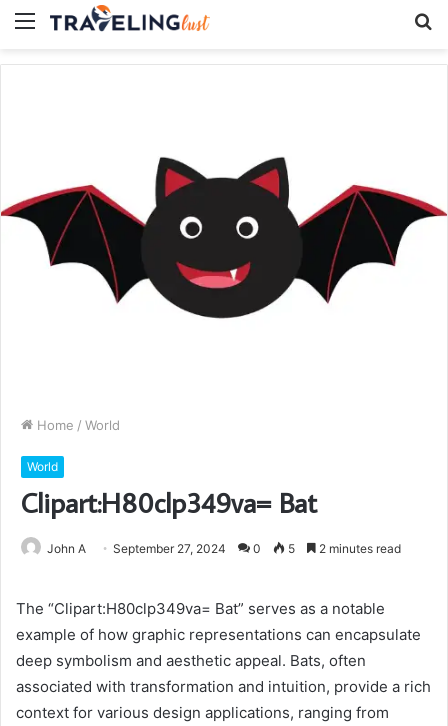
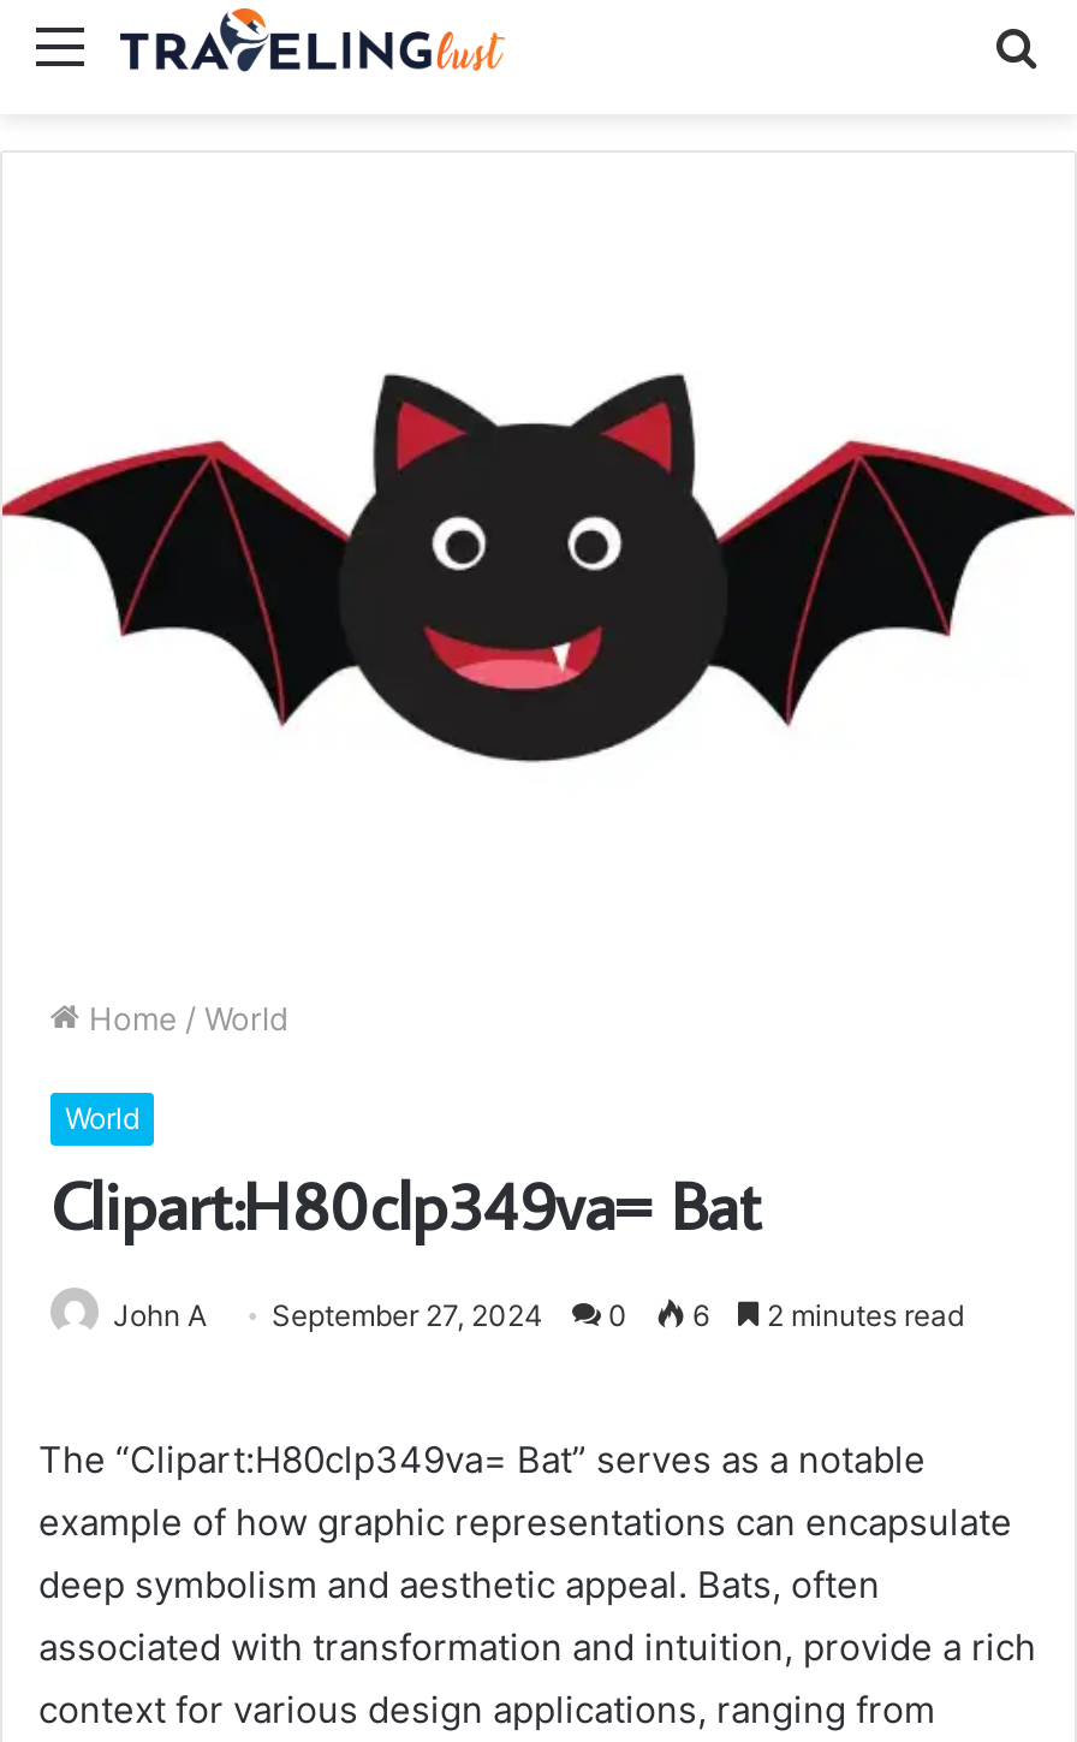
[47,540,401,555] John A September 27, 2024 0 5 2 minutes read -> [113,1296,964,1332] John A September 27, 2024 0 6 2 minutes read

